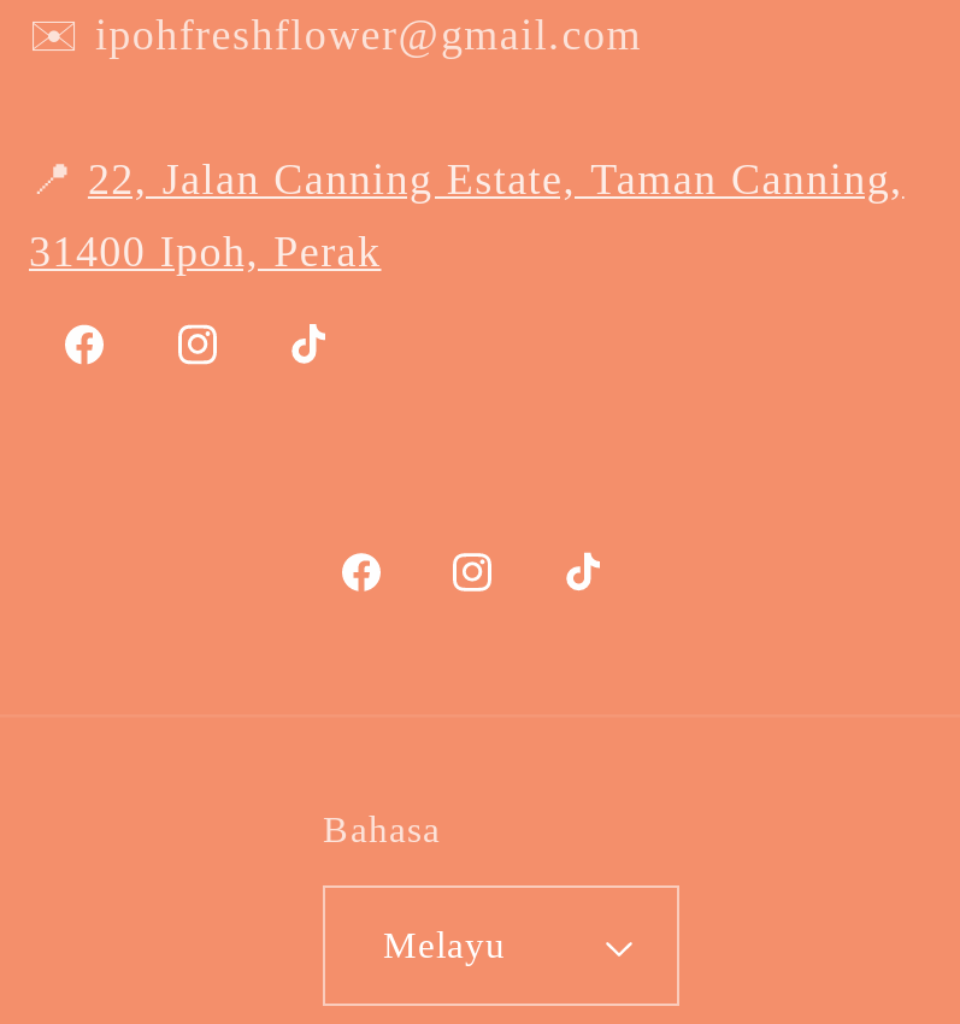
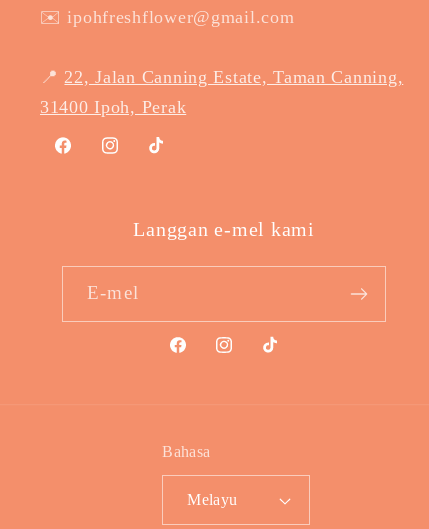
none -> [87,218,315,303] Langgan e-mel kami | E-mel

